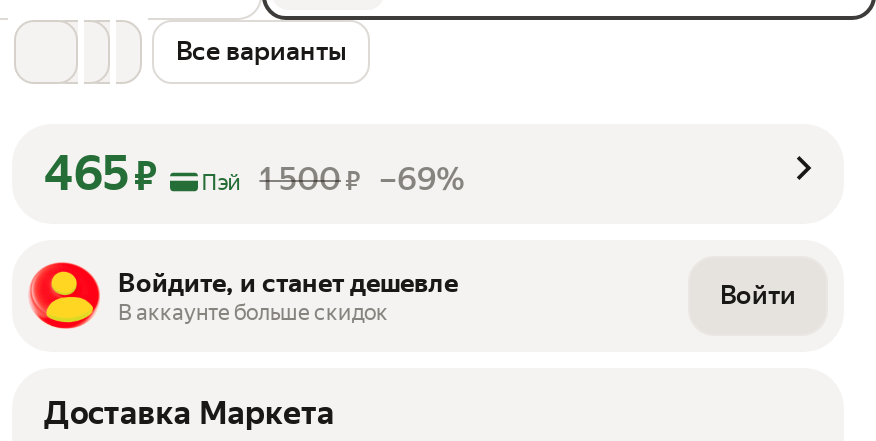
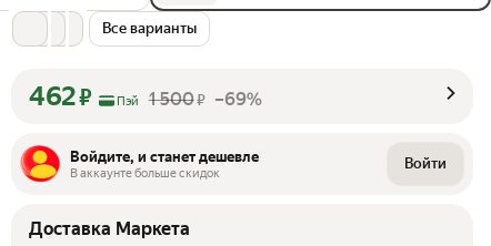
[44,146,157,202] 465 ₽ -> [29,81,92,112] 462 ₽

